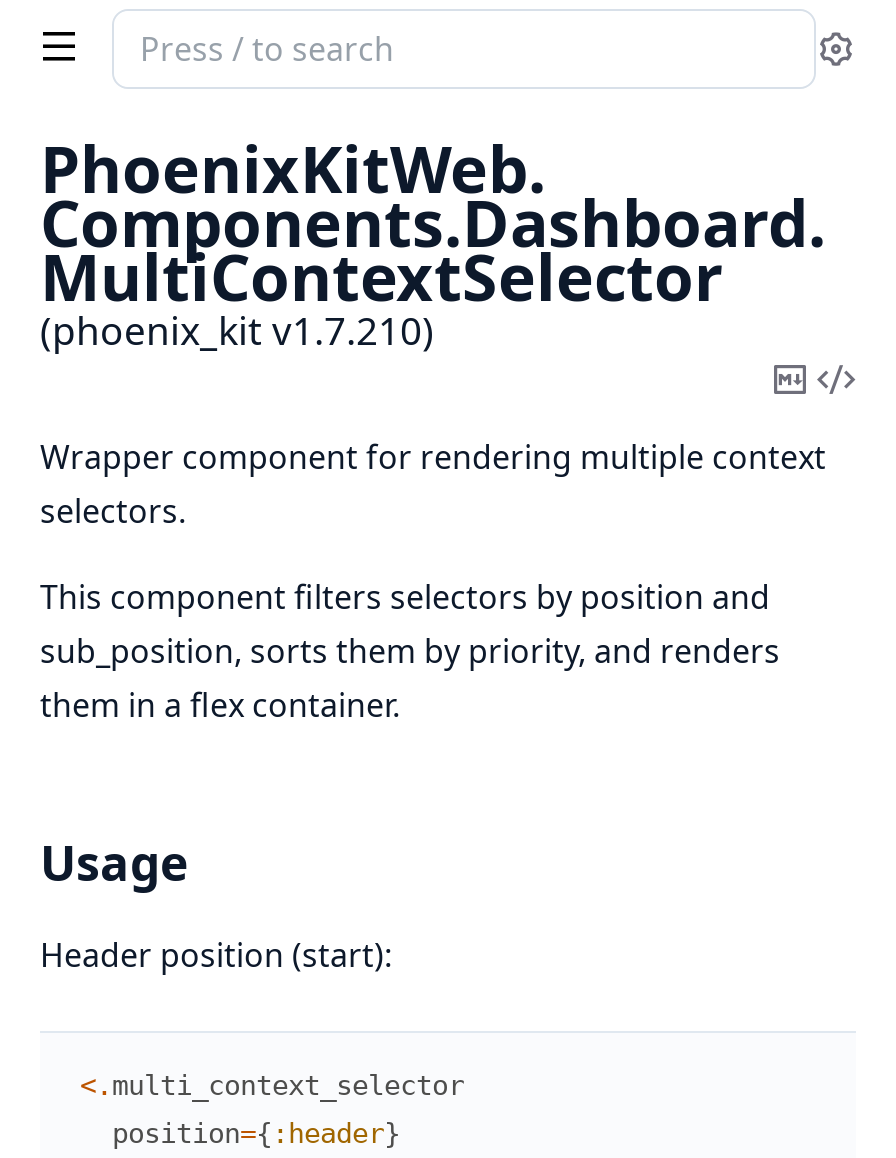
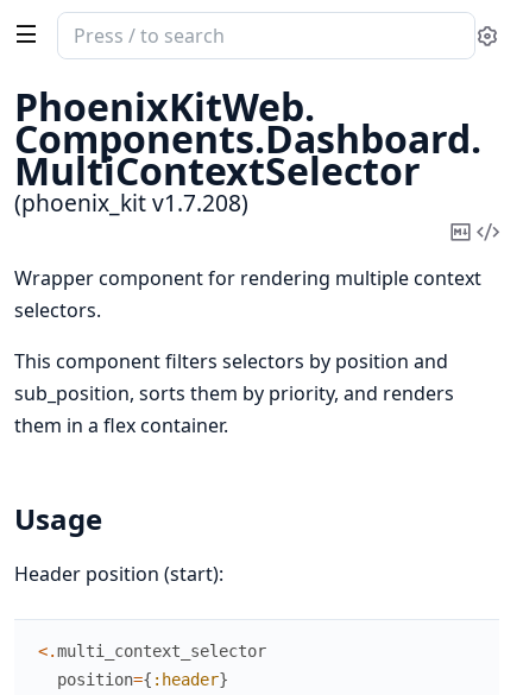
[40,303,434,357] (phoenix_kit v1.7.210) -> [14,187,248,219] (phoenix_kit v1.7.208)

